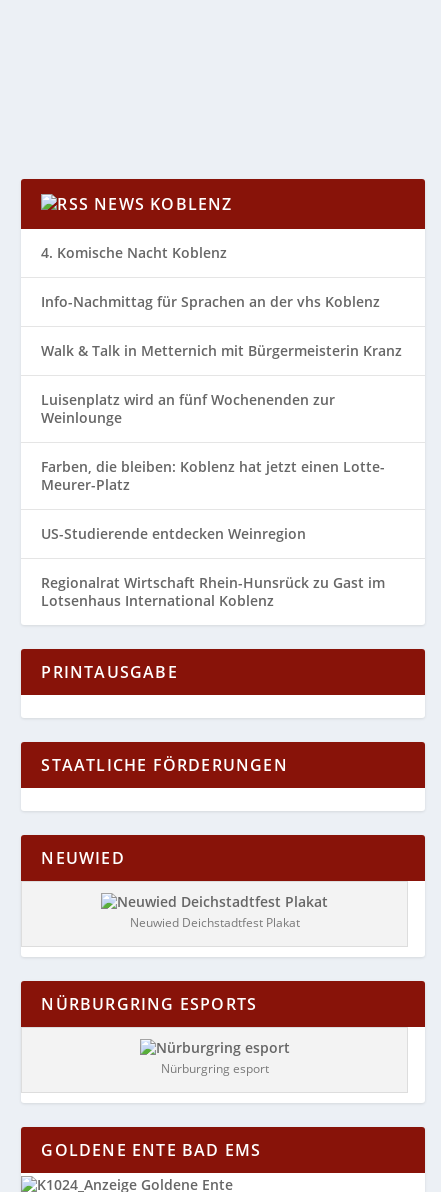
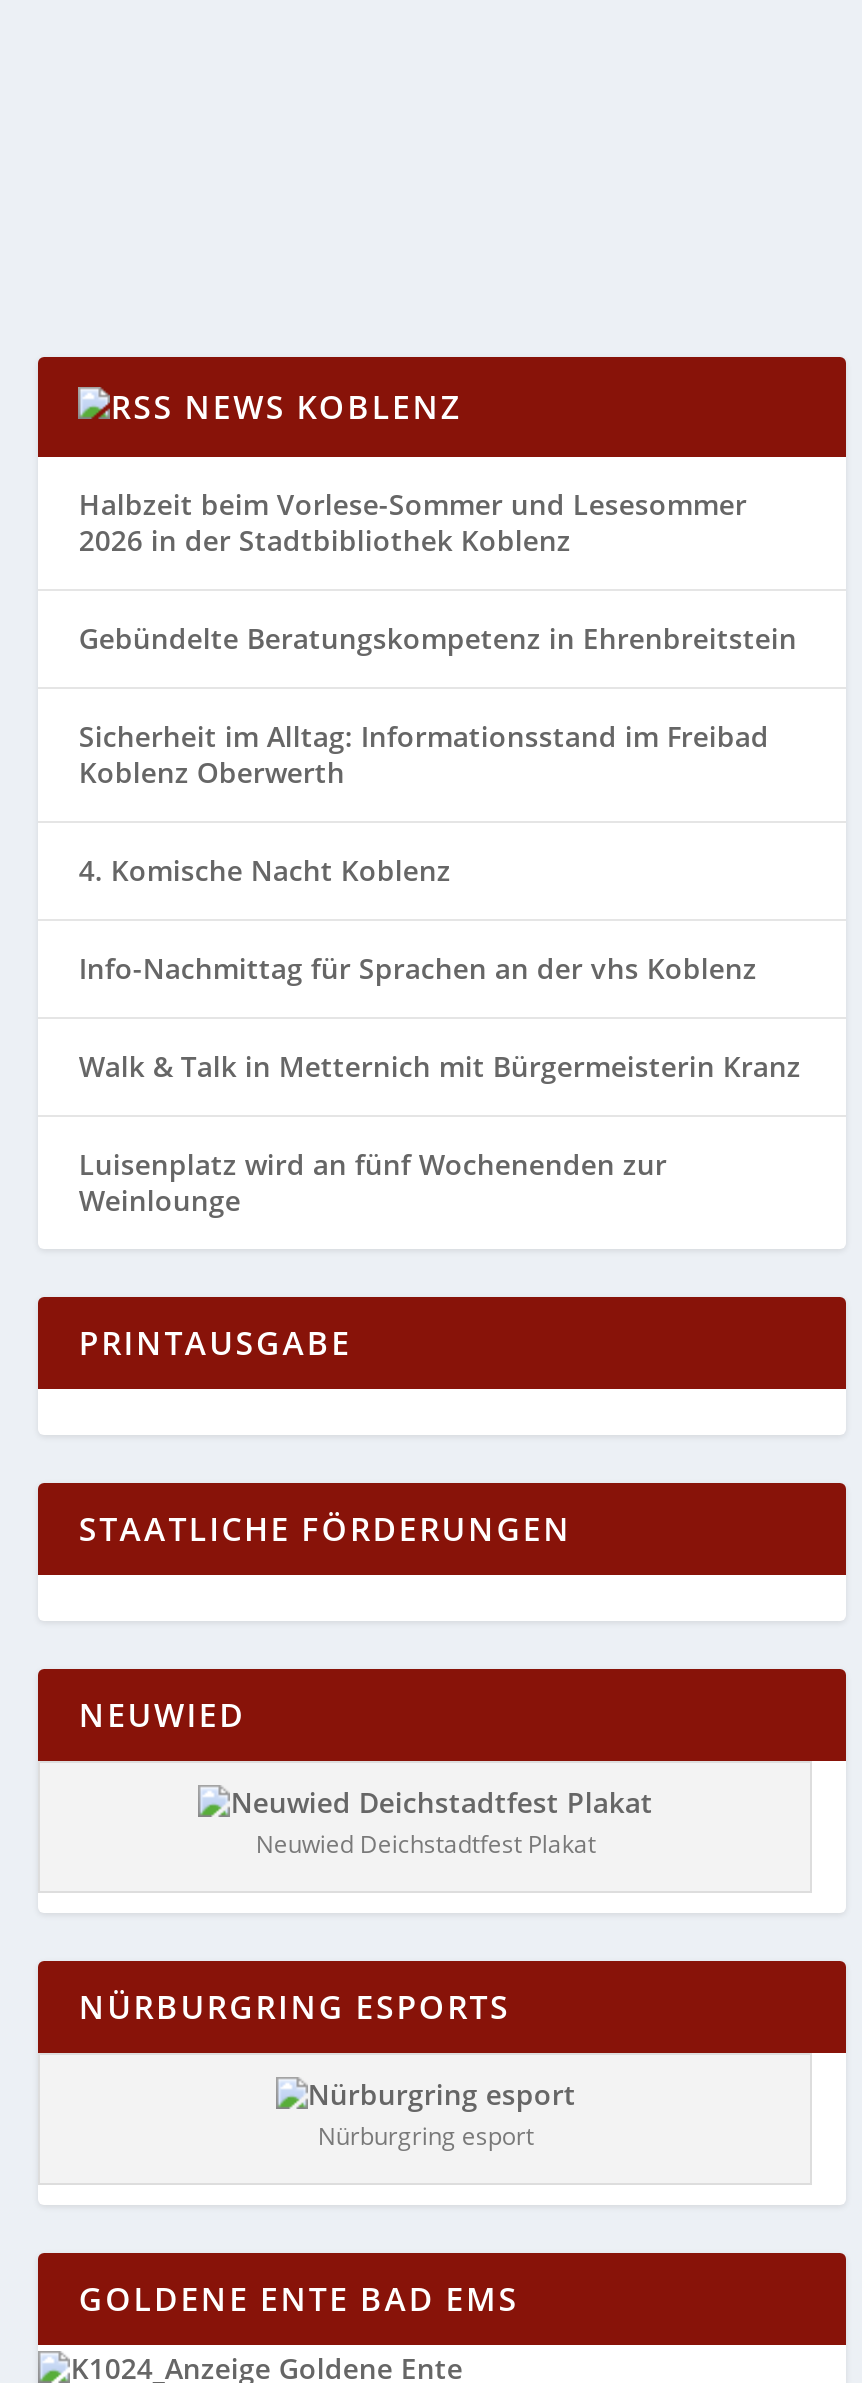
none -> [79,485,797,791] Halbzeit beim Vorlese-Sommer und Lesesommer | 2026 in der Stadtbibliothek Koblenz | Gebündelte Beratungskompetenz in Ehrenbreitstein | Sicherheit im Alltag: Informationsstand im Freibad | Koblenz Oberwerth
moved [41,243,402,427] -> [79,851,801,1219]: 4. Komische Nacht Koblenz | Info-Nachmittag für Sprachen an der vhs Koblenz | Walk & Talk in Metternich mit Bürgermeisterin Kranz | Luisenplatz wird an fünf Wochenenden zur | Weinlounge
[41,457,385,610] Farben, die bleiben: Koblenz hat jetzt einen Lotte- | Meurer-Platz | US-Studierende entdecken Weinregion | Regionalrat Wirtschaft Rhein-Hunsrück zu Gast im | Lotsenhaus International Koblenz -> none

